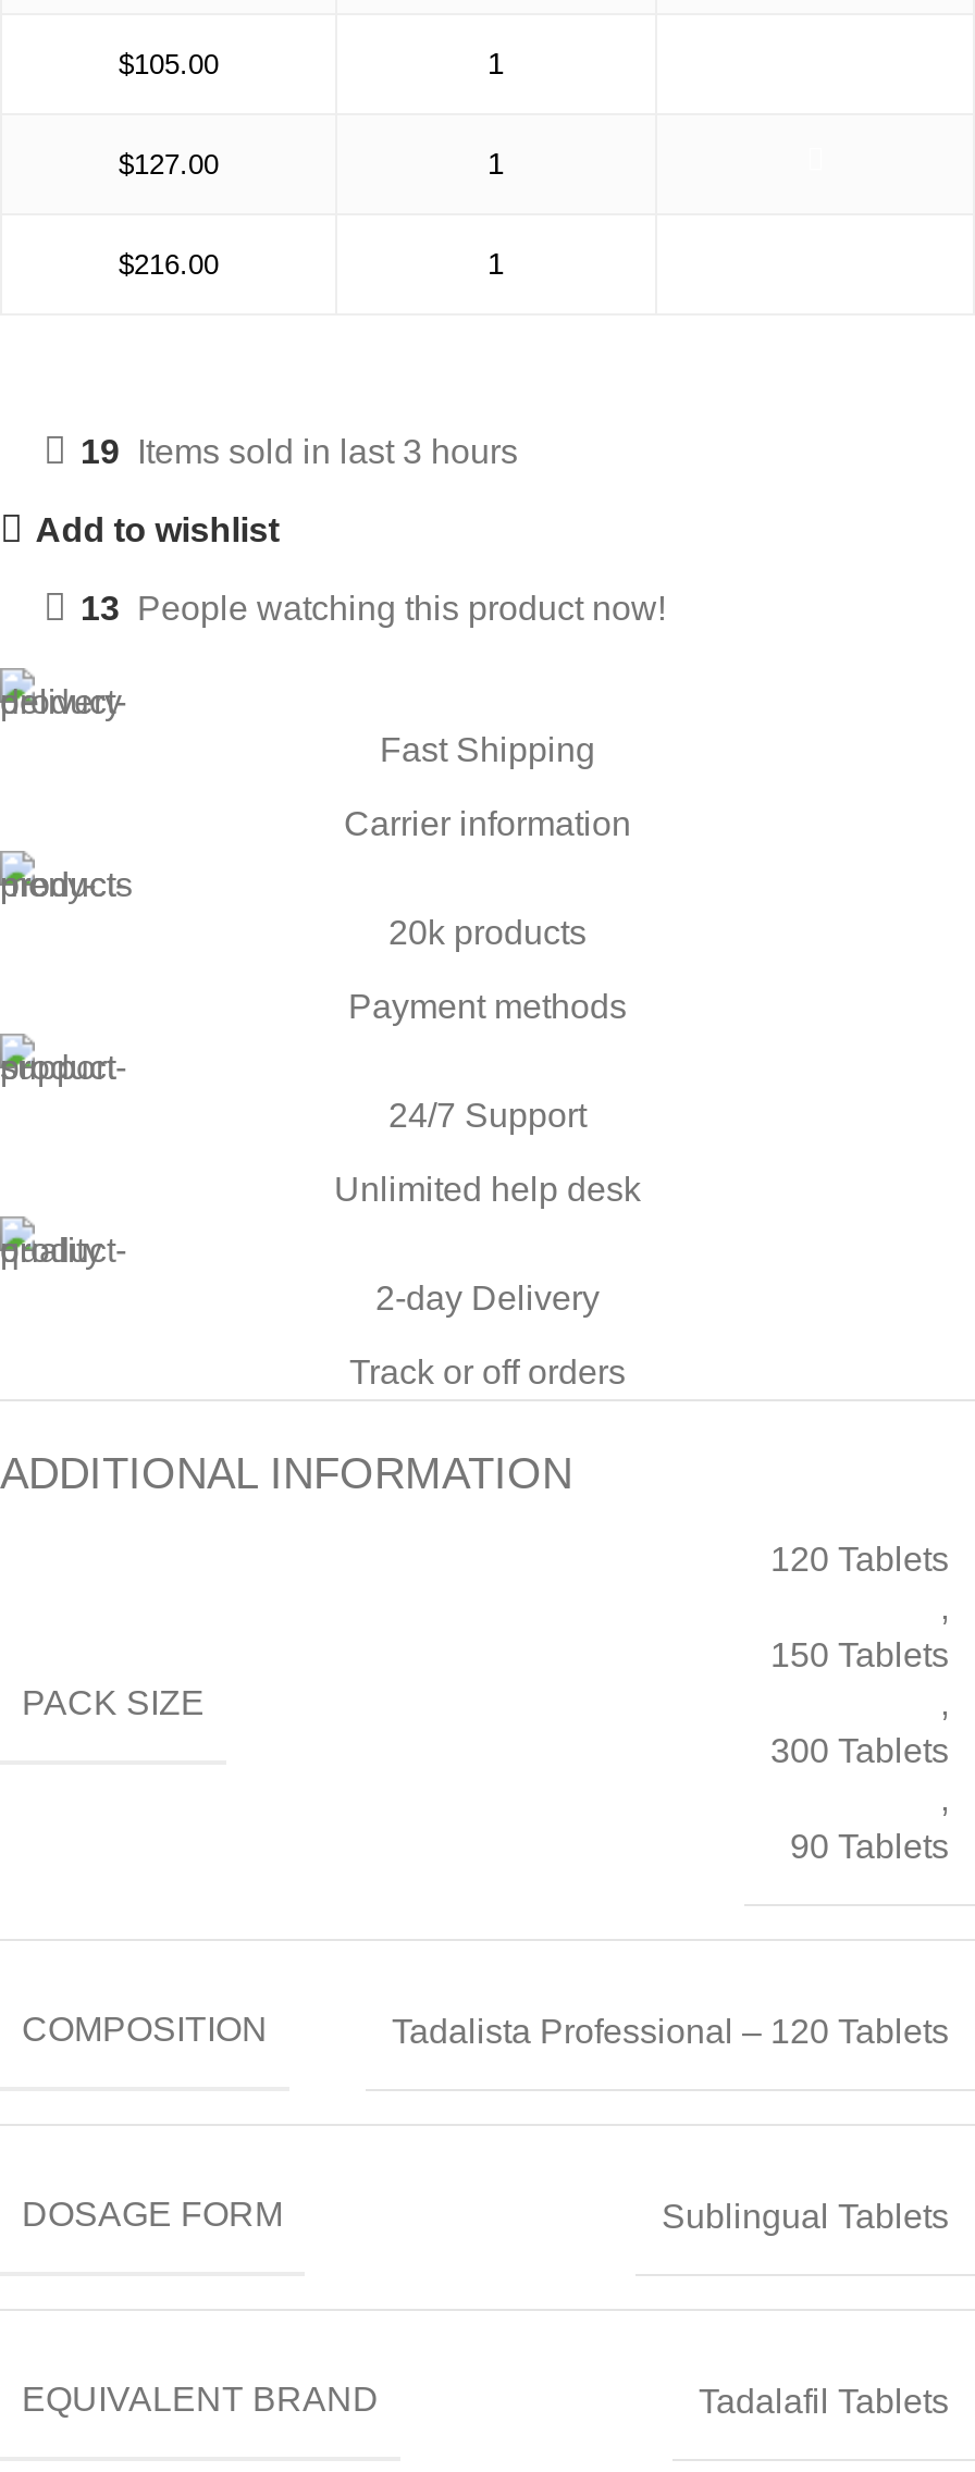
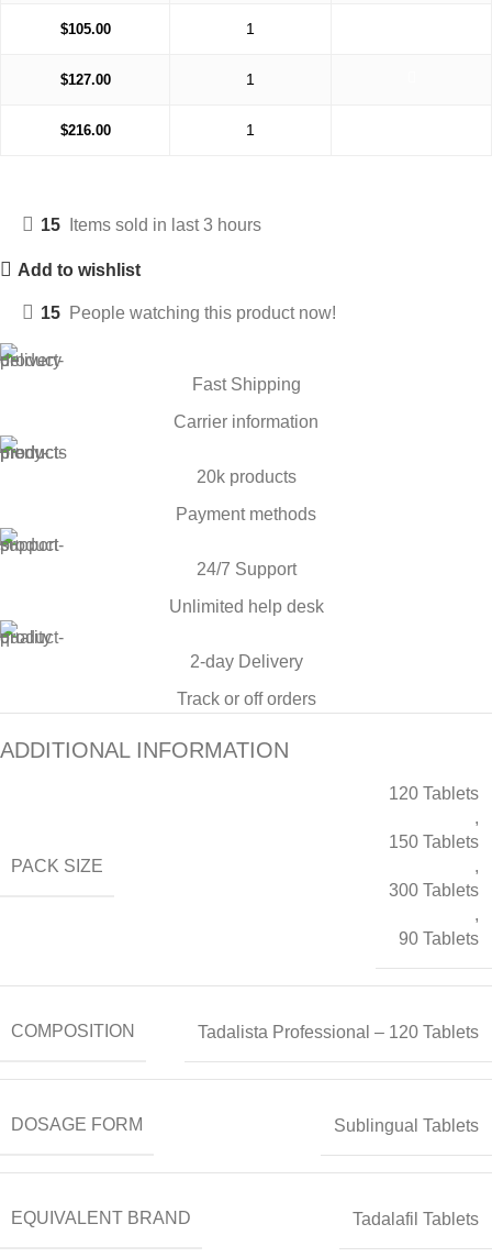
[81,432,518,469] 19 Items sold in last 3 hours -> [41,216,261,234] 15 Items sold in last 3 hours
[81,589,666,626] 13 People watching this product now! -> [41,304,336,322] 15 People watching this product now!

